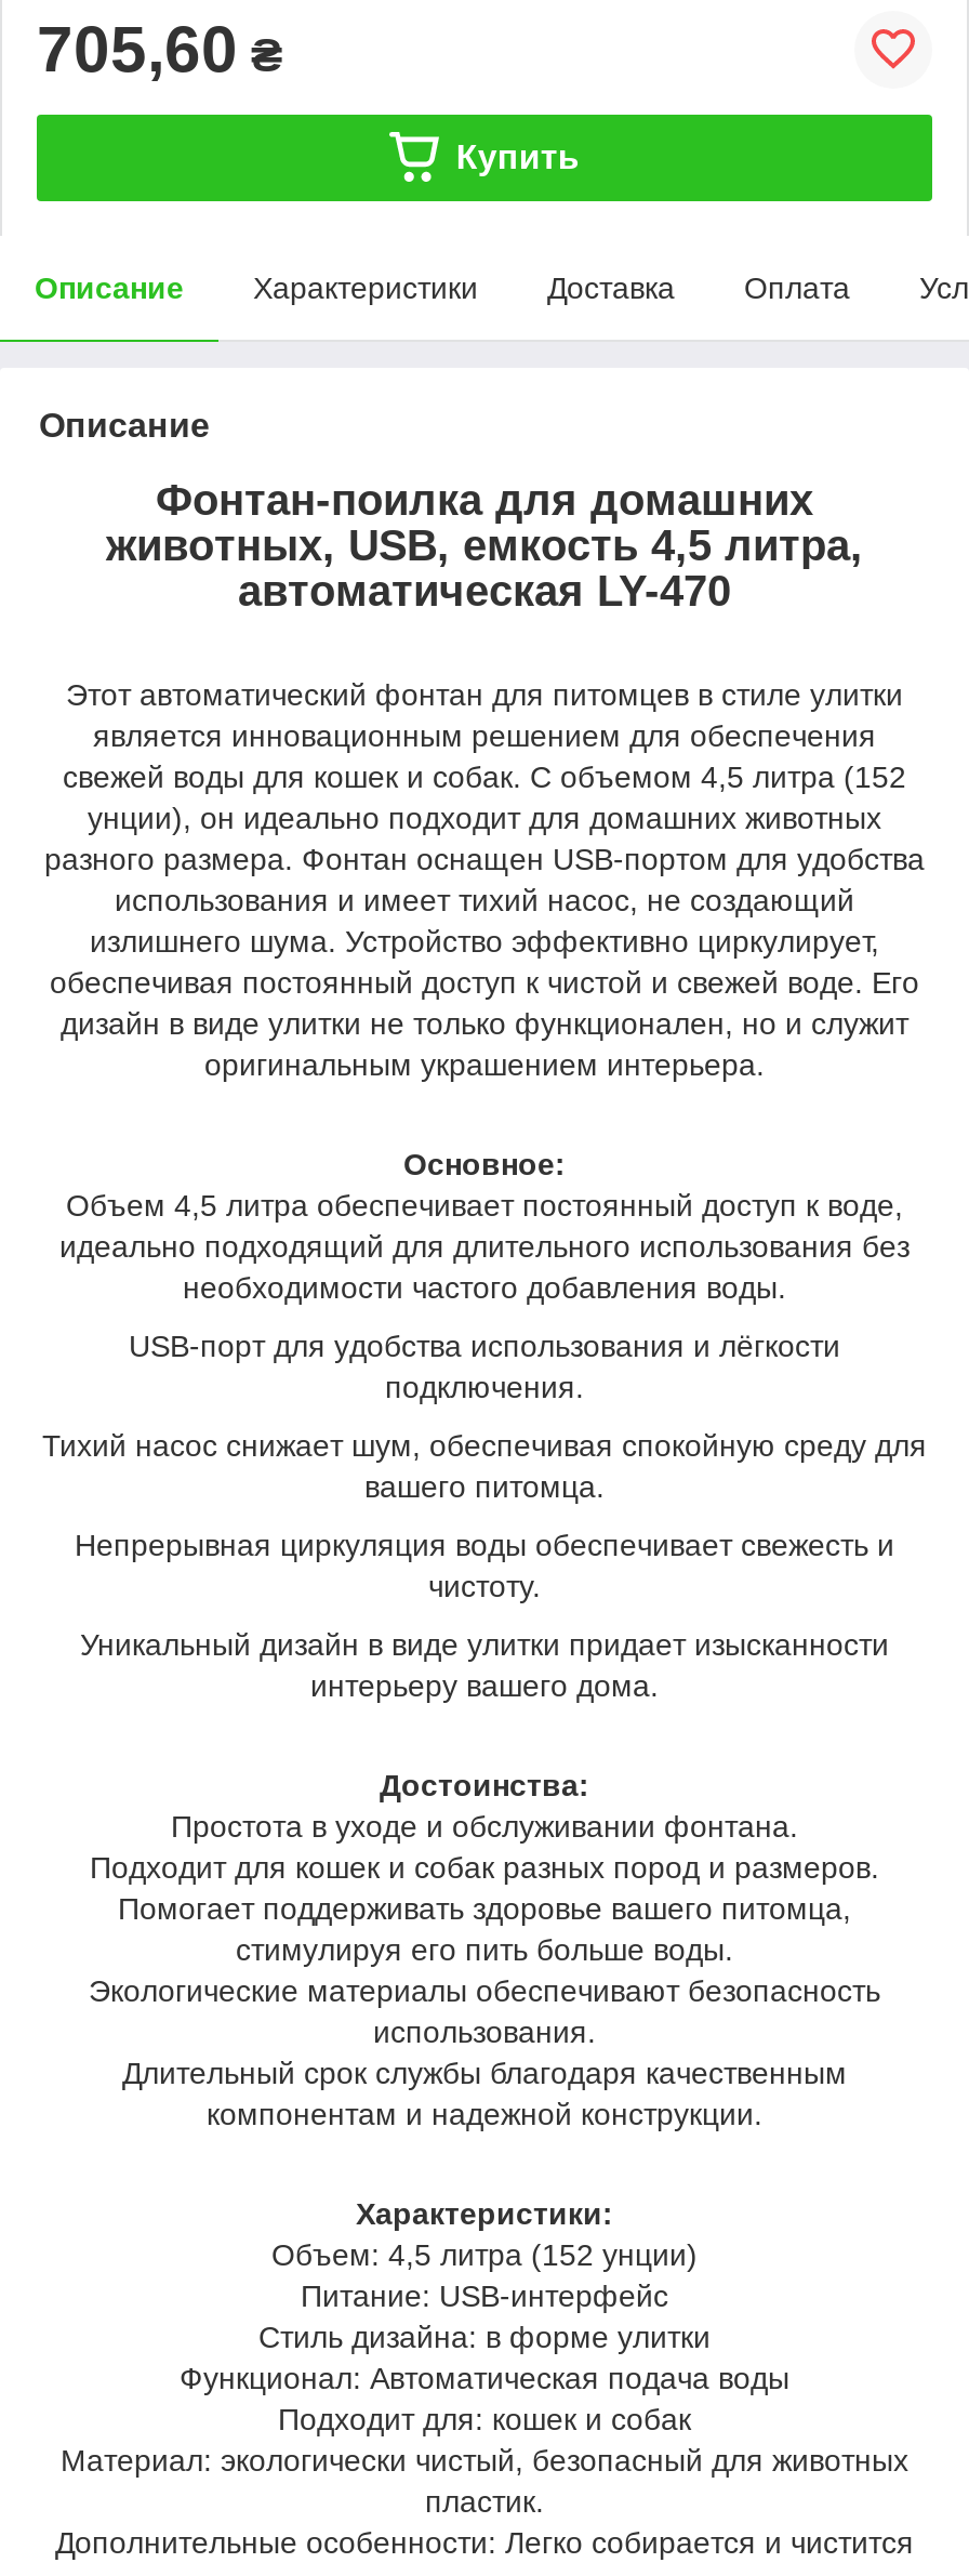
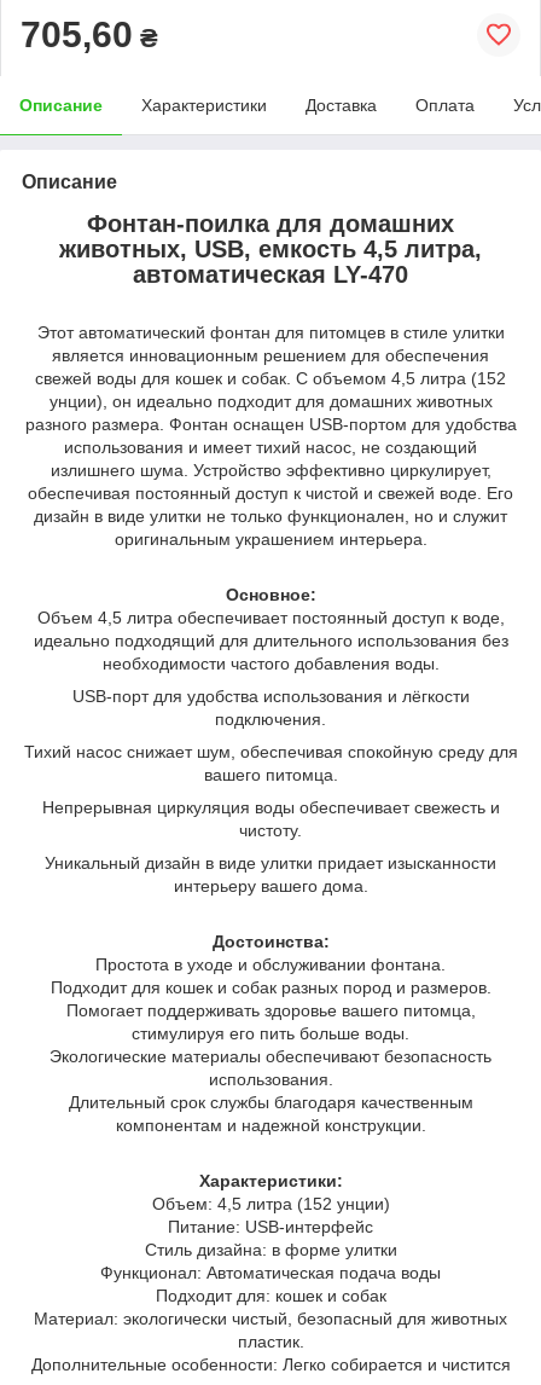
[456,138,579,175] Купить -> none

